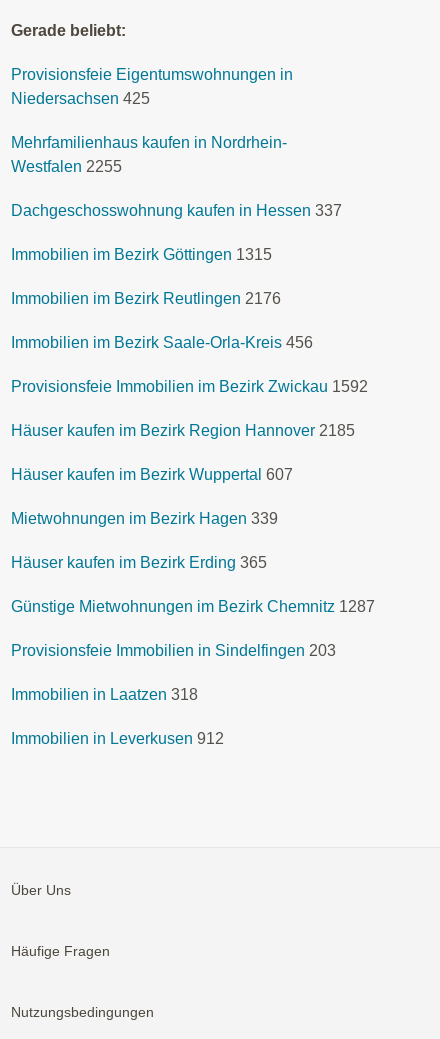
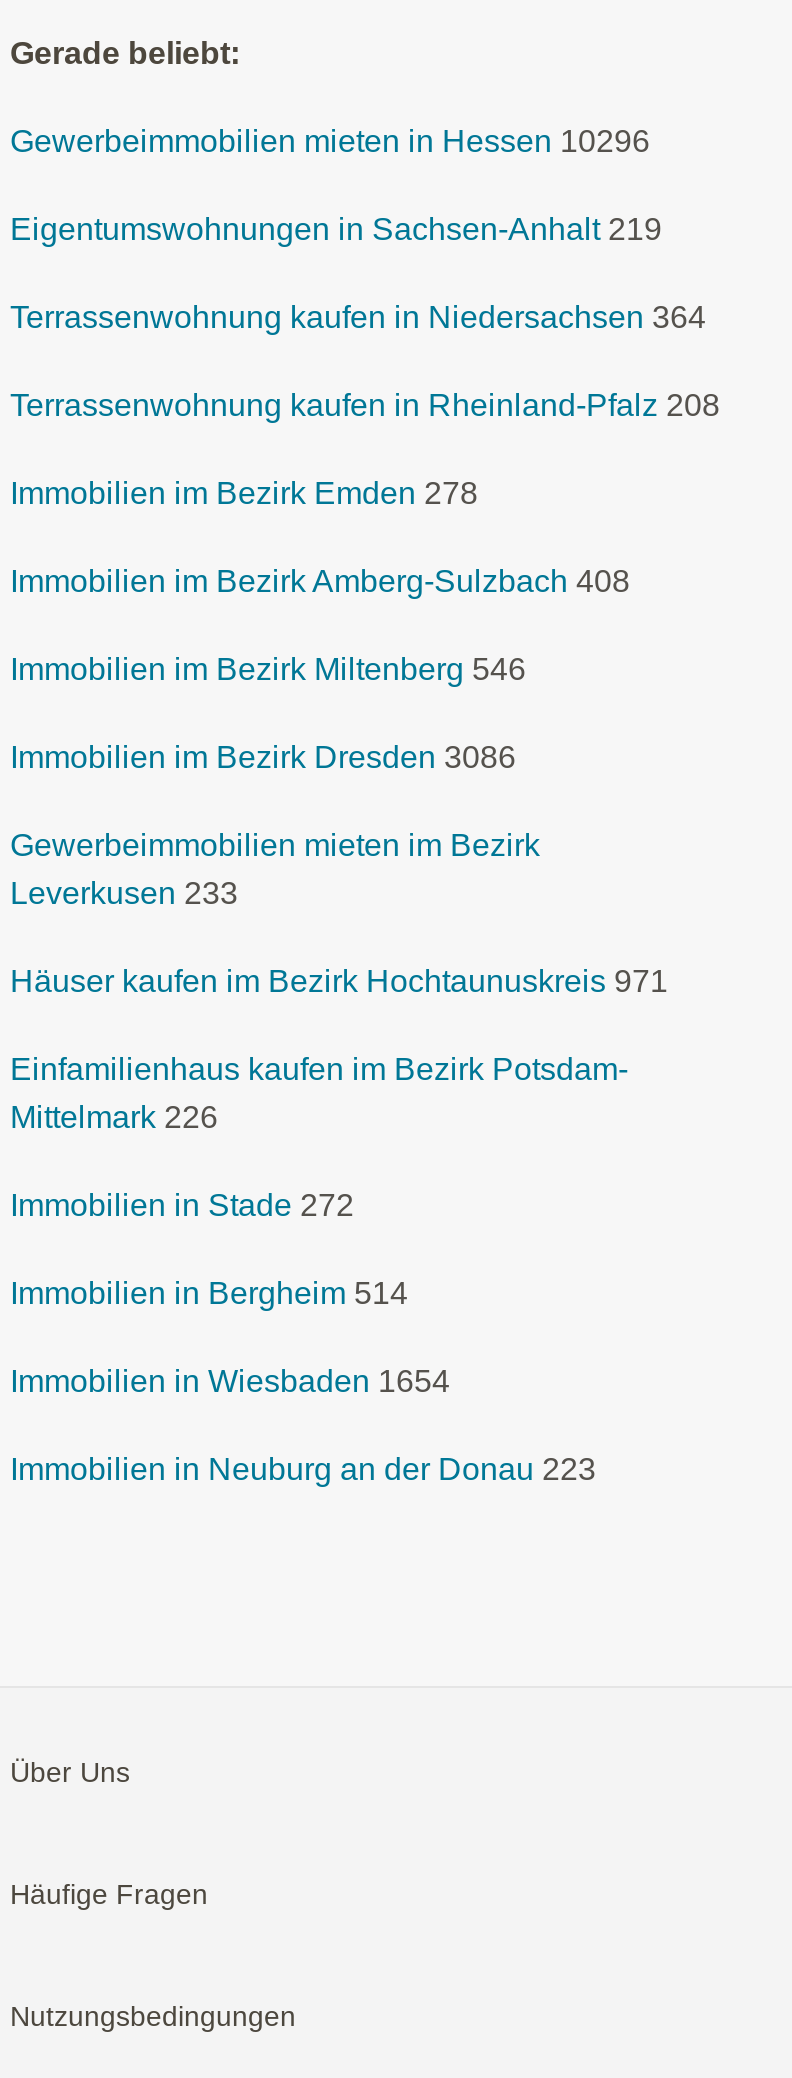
[11,66,293,107] Provisionsfeie Eigentumswohnungen in | Niedersachsen 425 -> [10,125,650,159] Gewerbeimmobilien mieten in Hessen 10296
[11,134,287,175] Mehrfamilienhaus kaufen in Nordrhein- | Westfalen 2255 -> [10,213,662,247] Eigentumswohnungen in Sachsen-Anhalt 219
[11,202,342,219] Dachgeschosswohnung kaufen in Hessen 337 -> [10,301,706,335] Terrassenwohnung kaufen in Niedersachsen 364
[11,246,272,263] Immobilien im Bezirk Göttingen 1315 -> [10,389,720,423] Terrassenwohnung kaufen in Rheinland-Pfalz 208
[11,290,281,307] Immobilien im Bezirk Reutlingen 2176 -> [10,477,478,511] Immobilien im Bezirk Emden 278
[11,334,313,351] Immobilien im Bezirk Saale-Orla-Kreis 456 -> [10,565,630,599] Immobilien im Bezirk Amberg-Sulzbach 408
[11,378,368,395] Provisionsfeie Immobilien im Bezirk Zwickau 1592 -> [10,653,526,687] Immobilien im Bezirk Miltenberg 546
[11,422,355,439] Häuser kaufen im Bezirk Region Hannover 2185 -> [10,741,516,775] Immobilien im Bezirk Dresden 3086
[11,466,293,483] Häuser kaufen im Bezirk Wuppertal 607 -> [10,829,540,911] Gewerbeimmobilien mieten im Bezirk | Leverkusen 233
[11,510,278,527] Mietwohnungen im Bezirk Hagen 339 -> [10,965,668,999] Häuser kaufen im Bezirk Hochtaunuskreis 971
[11,554,267,571] Häuser kaufen im Bezirk Erding 365 -> [10,1053,628,1135] Einfamilienhaus kaufen im Bezirk Potsdam- | Mittelmark 226
[11,598,375,615] Günstige Mietwohnungen im Bezirk Chemnitz 1287 -> [10,1189,354,1223] Immobilien in Stade 272
[11,642,336,659] Provisionsfeie Immobilien in Sindelfingen 203 -> [10,1277,408,1311] Immobilien in Bergheim 514
[11,686,198,703] Immobilien in Laatzen 318 -> [10,1365,450,1399] Immobilien in Wiesbaden 1654
[11,730,224,747] Immobilien in Leverkusen 912 -> [10,1453,596,1487] Immobilien in Neuburg an der Donau 223

